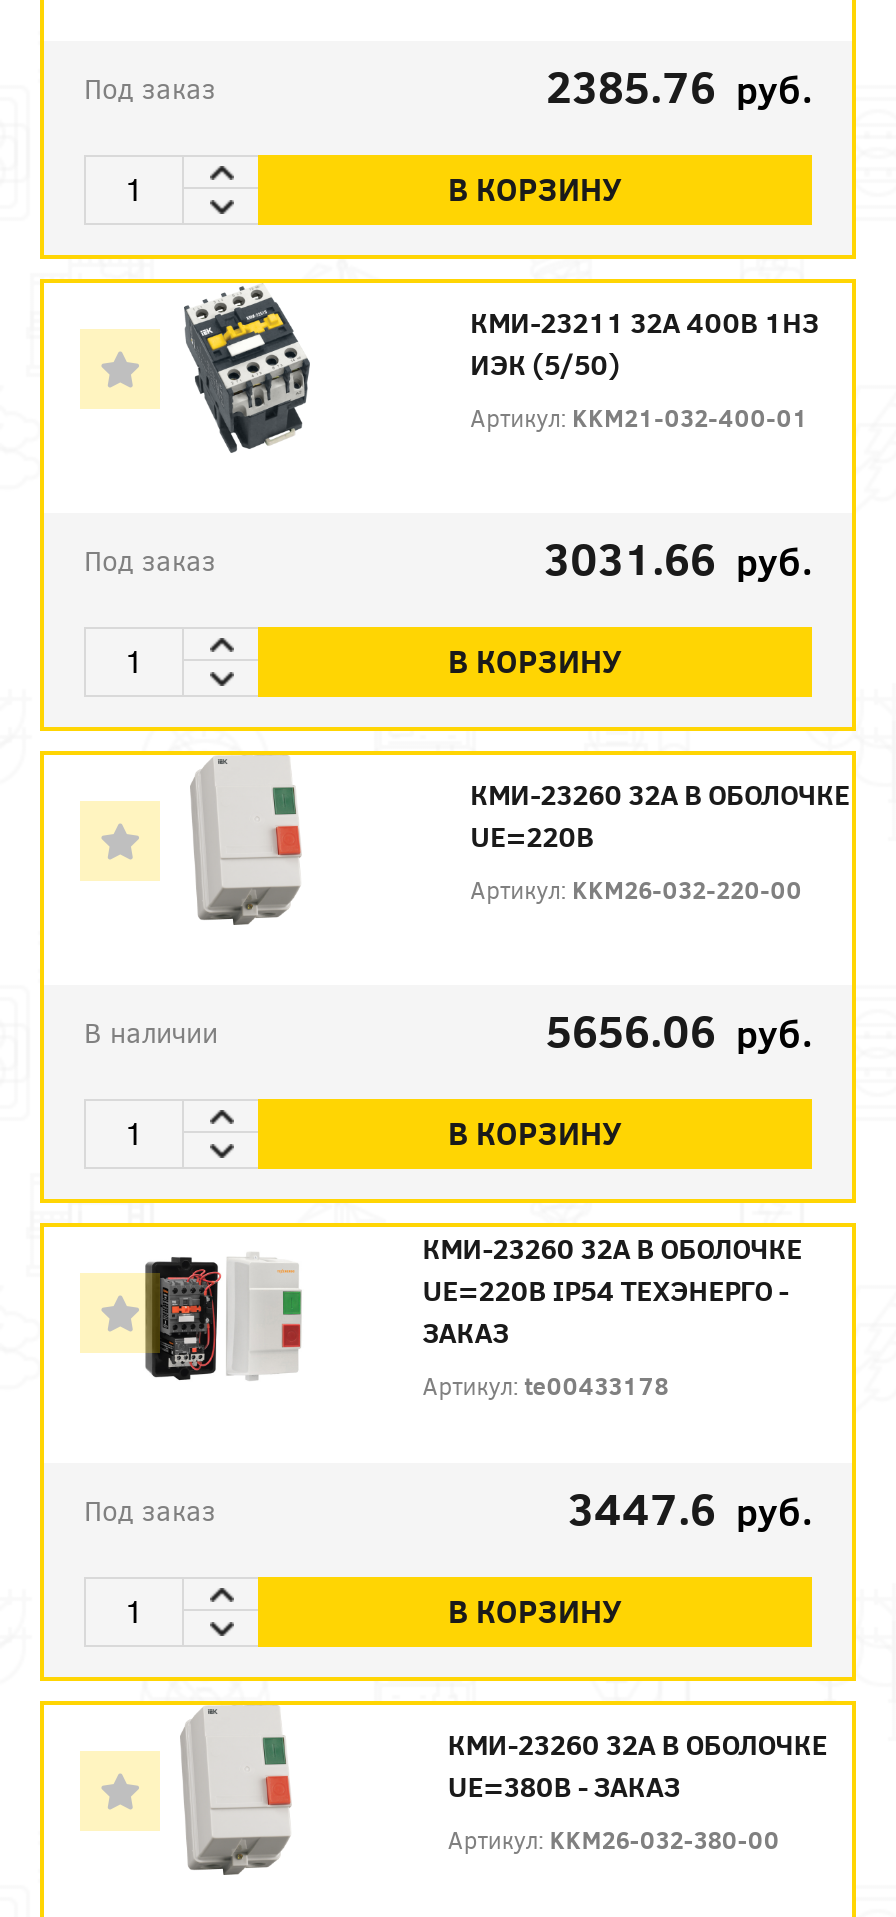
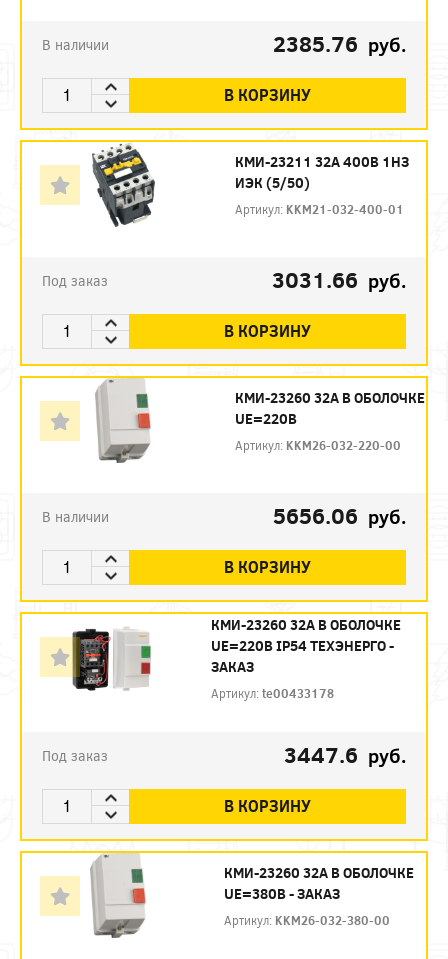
[84,69,216,107] Под заказ -> [42,35,109,54] В наличии

